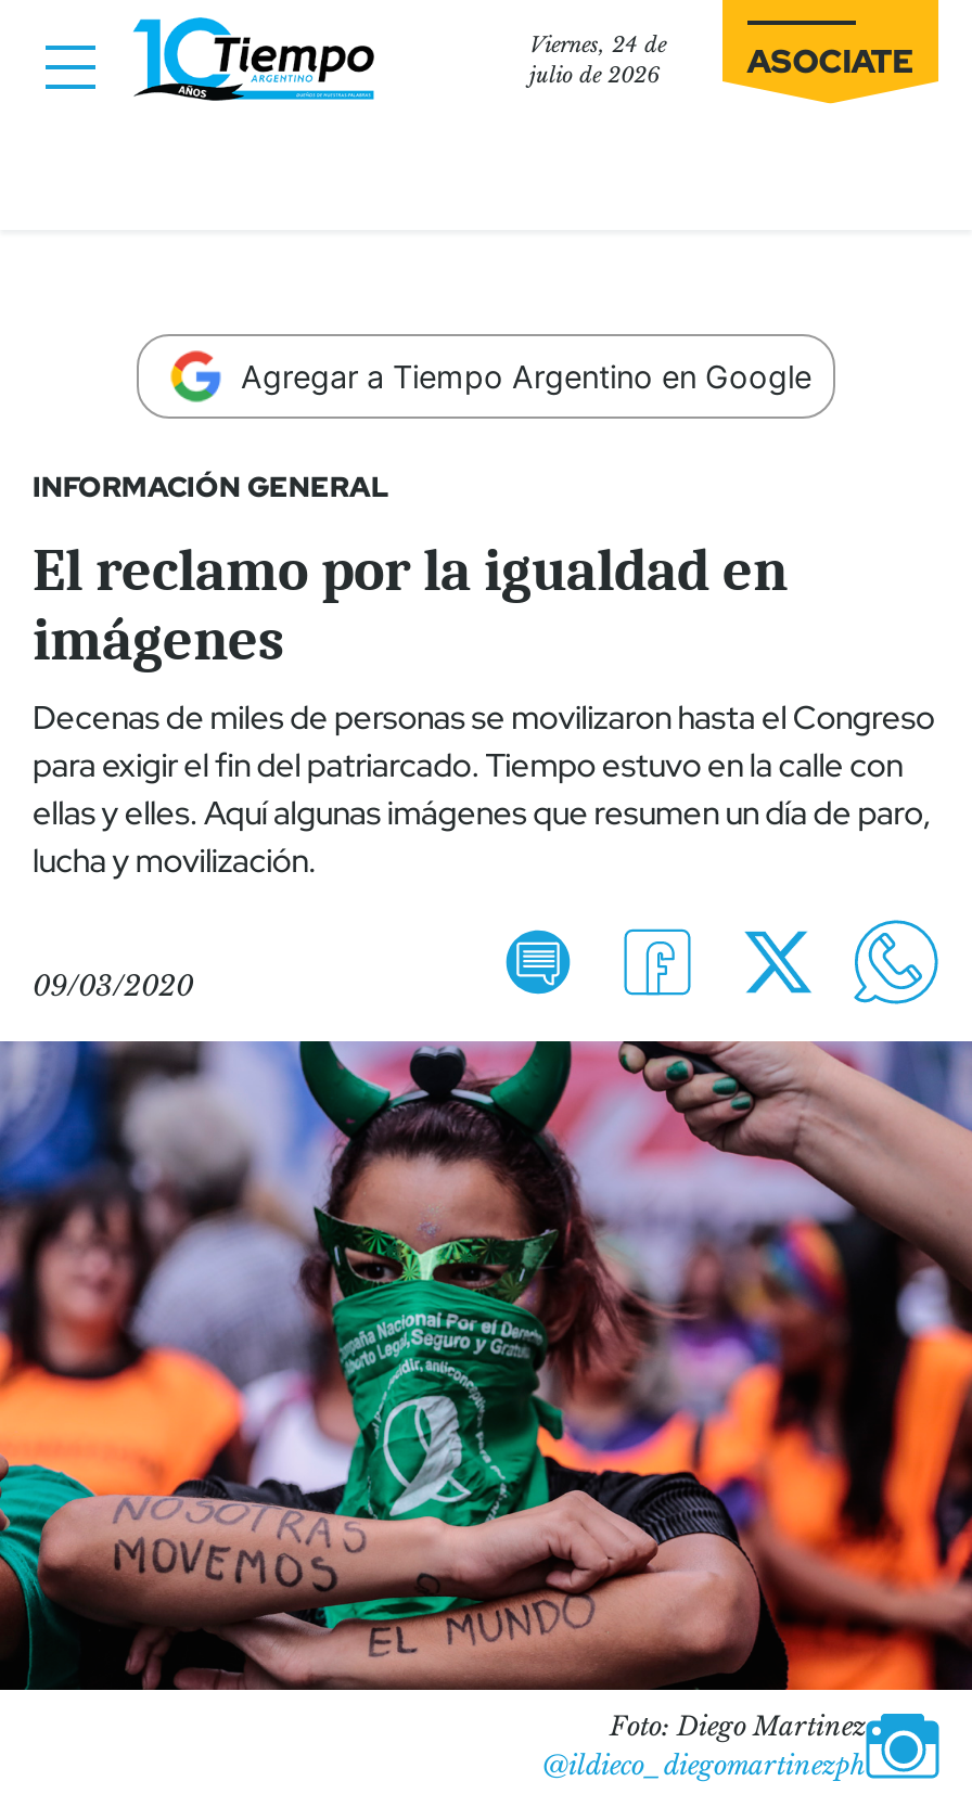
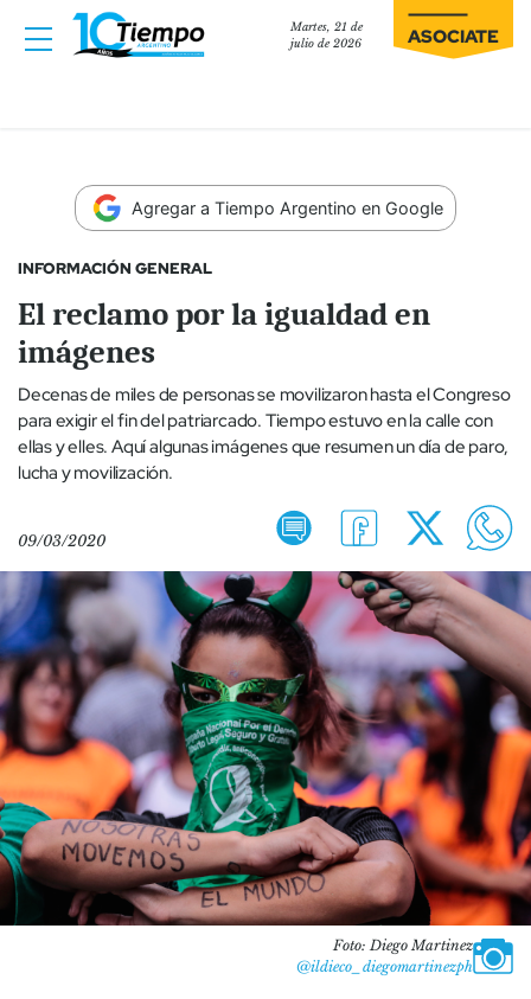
[530,33,666,59] Viernes, 24 de -> [290,20,362,34] Martes, 21 de

